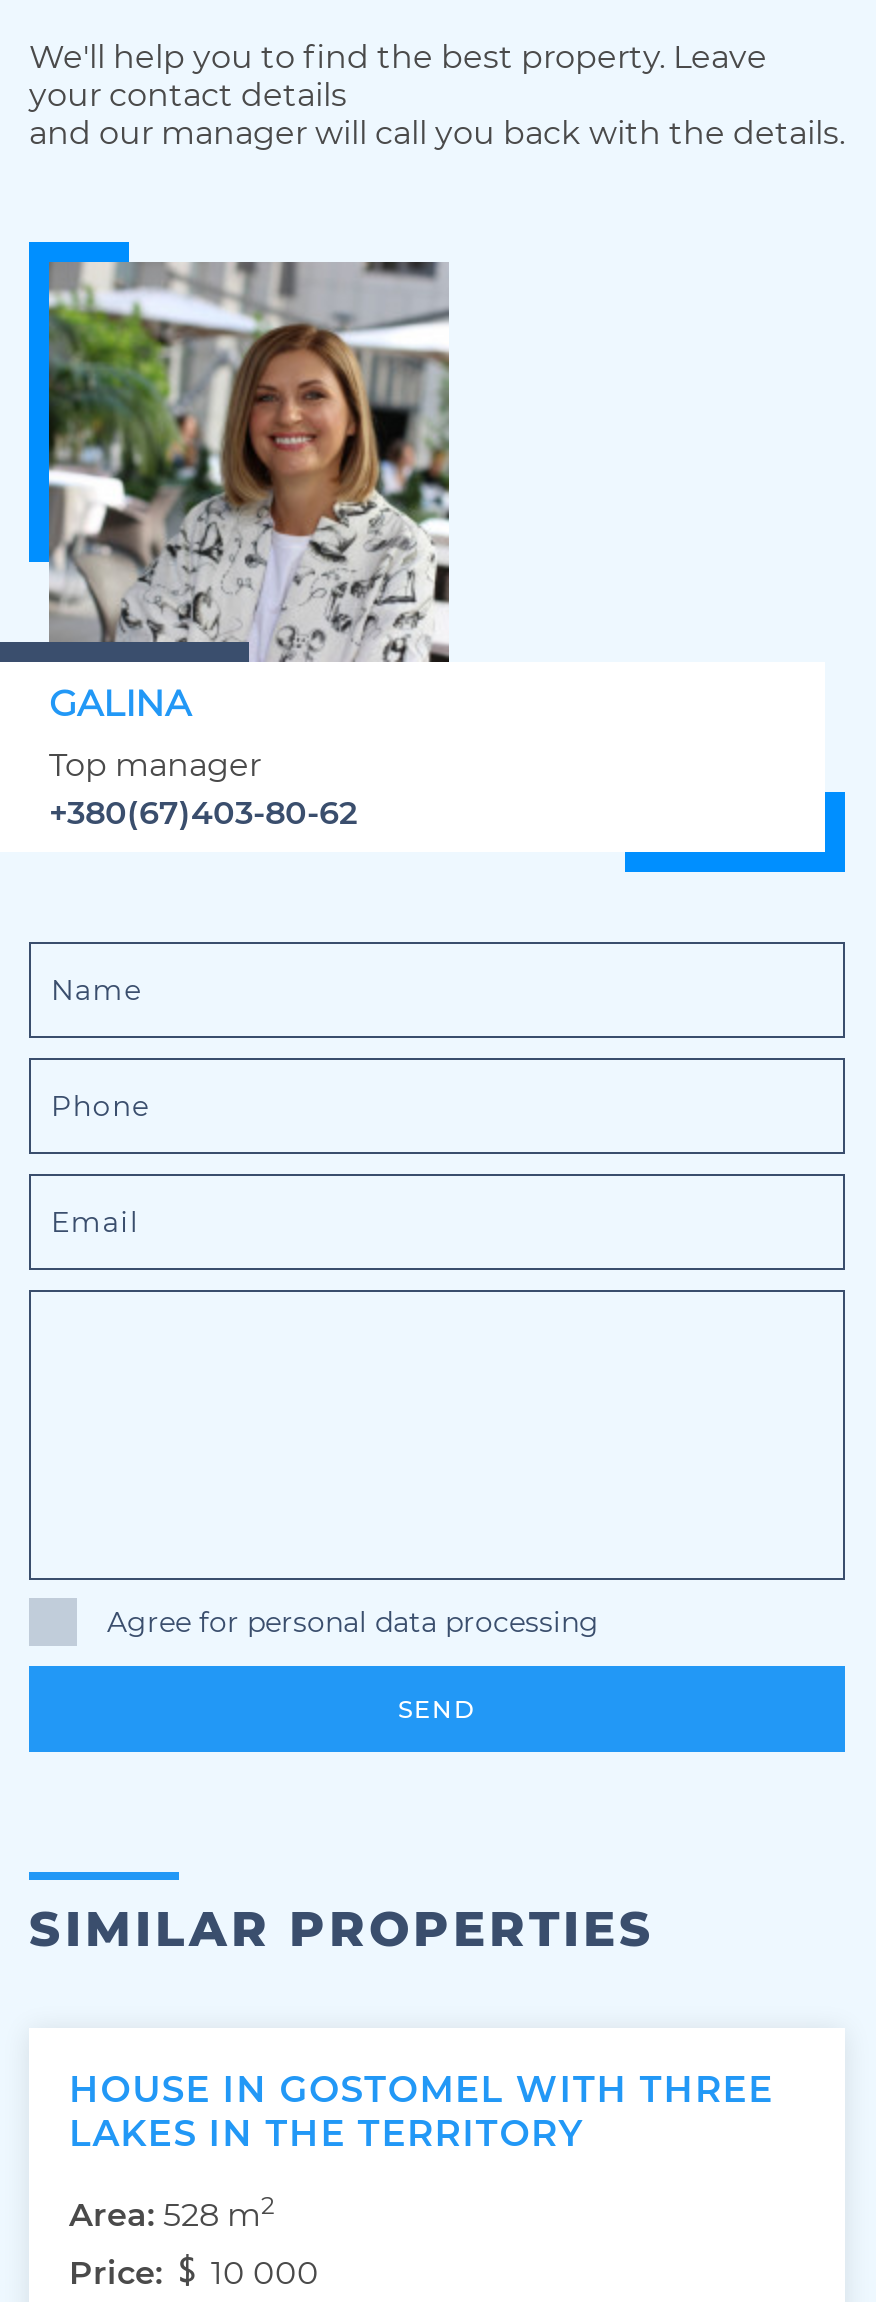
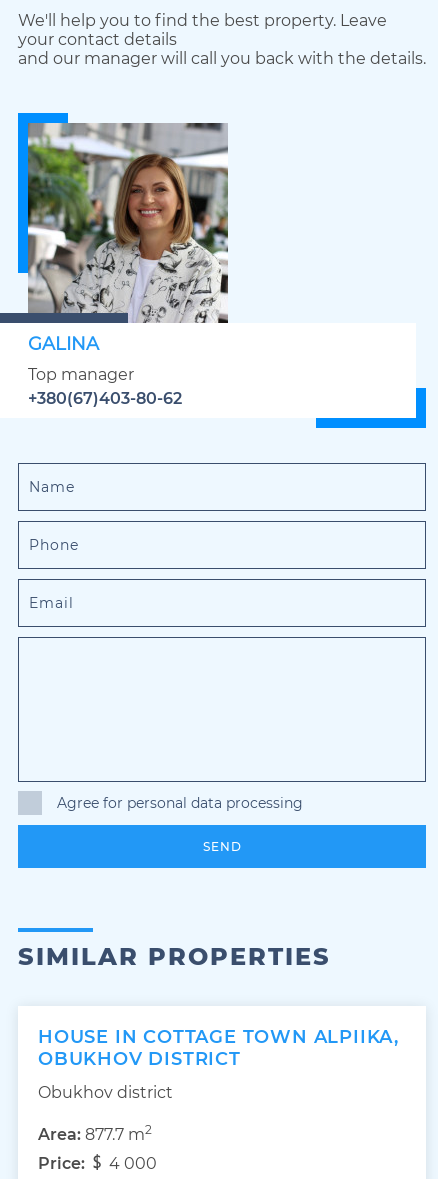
[69,2069,774,2235] HOUSE IN GOSTOMEL WITH THREE | LAKES IN THE TERRITORY | Area: 528 m2 -> [38,1026,399,1144] HOUSE IN COTTAGE TOWN ALPIIKA, | OBUKHOV DISTRICT | Obukhov district | Area: 877.7 m2
[69,2255,319,2293] Price: 10 000 -> [38,1154,157,1173] Price: 4 000

